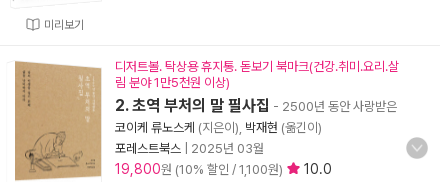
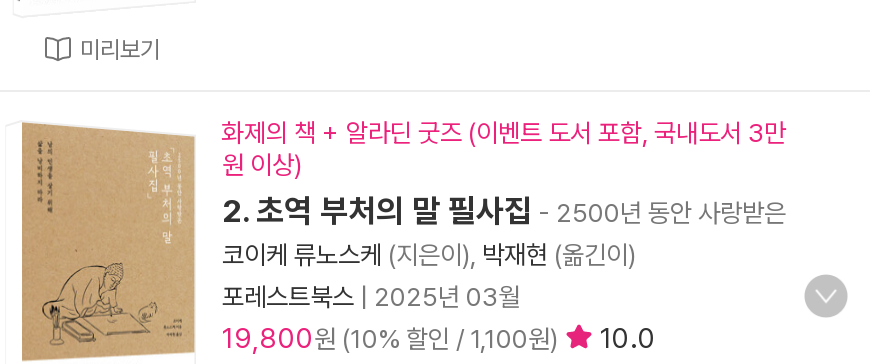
[115,59,399,90] 디저트볼. 탁상용 휴지통. 돋보기 북마크(건강.취미.요리.살 | 림 분야 1만5천원 이상) -> [222,118,786,180] 화제의 책 + 알라딘 굿즈 (이벤트 도서 포함, 국내도서 3만 | 원 이상)

